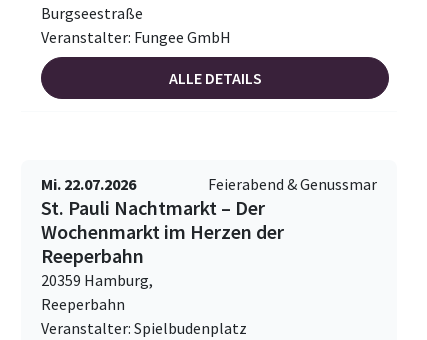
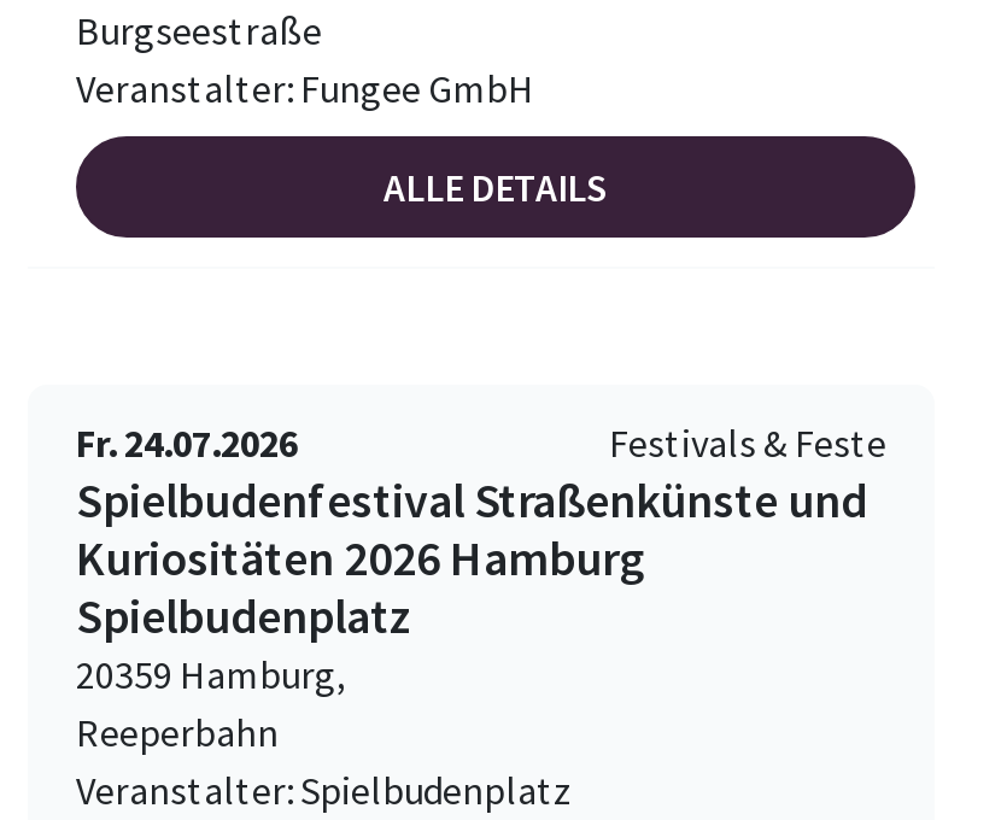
[41,173,377,267] Mi. 22.07.2026 | Feierabend & Genussmar | St. Pauli Nachtmarkt – Der | Wochenmarkt im Herzen der | Reeperbahn -> [76,418,886,645] Fr. 24.07.2026 | Festivals & Feste | Spielbudenfestival Straßenkünste und | Kuriositäten 2026 Hamburg | Spielbudenplatz

